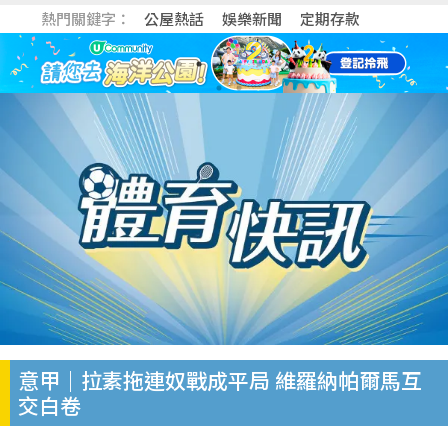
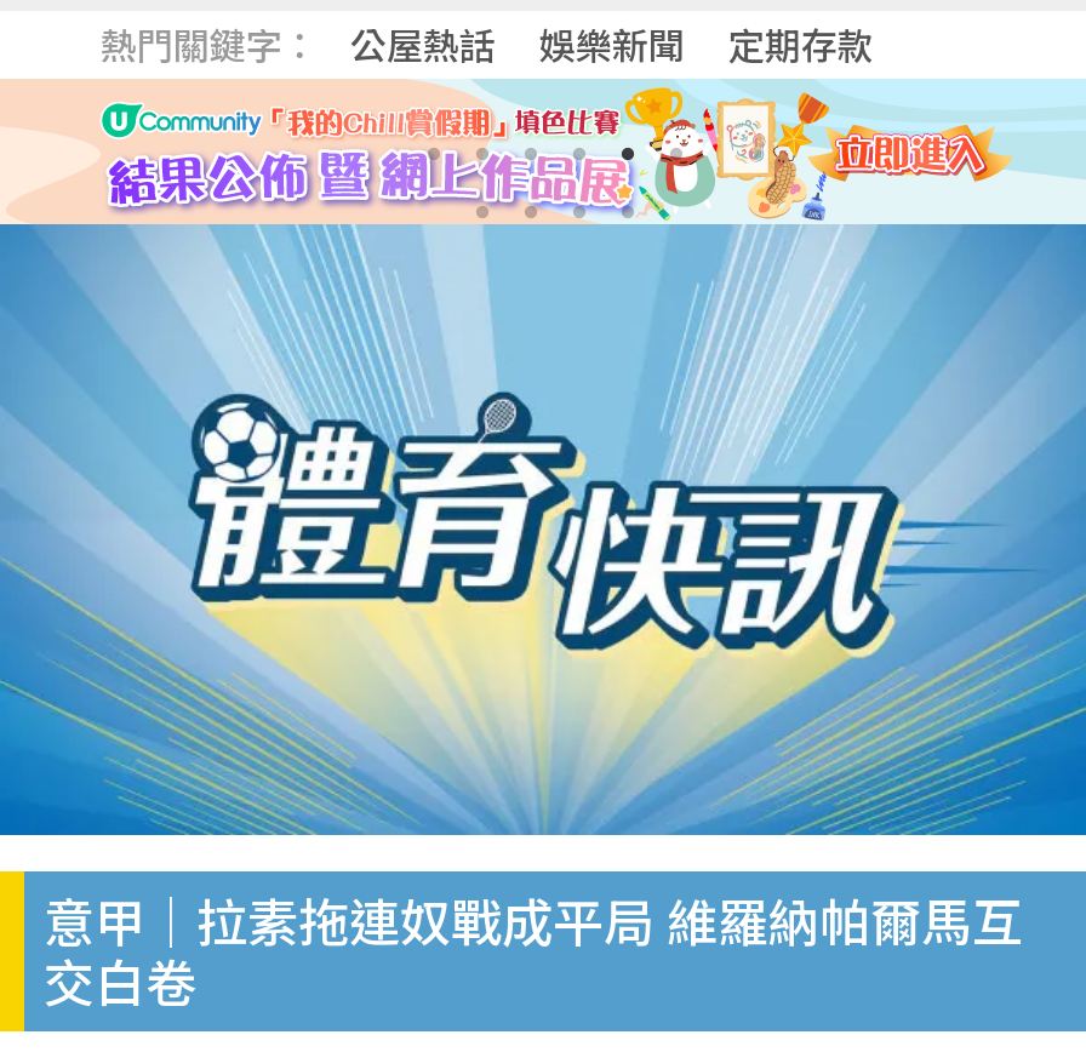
[3,32,445,94] [image] -> [7,79,1079,227] [image]

